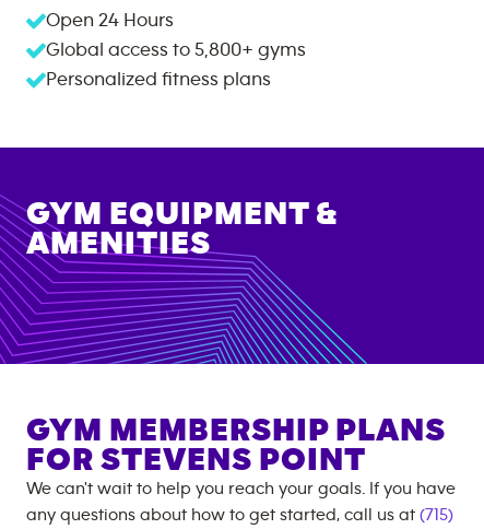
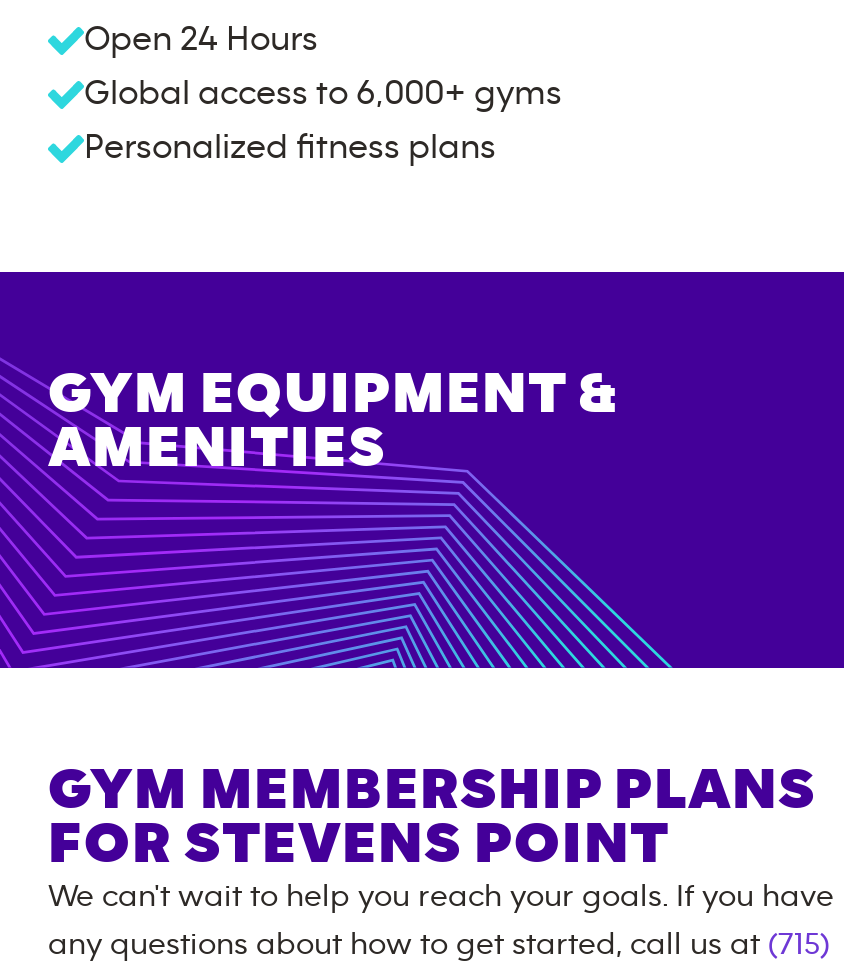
[46,40,306,60] Global access to 5,800+ gyms -> [84,75,562,111] Global access to 6,000+ gyms

